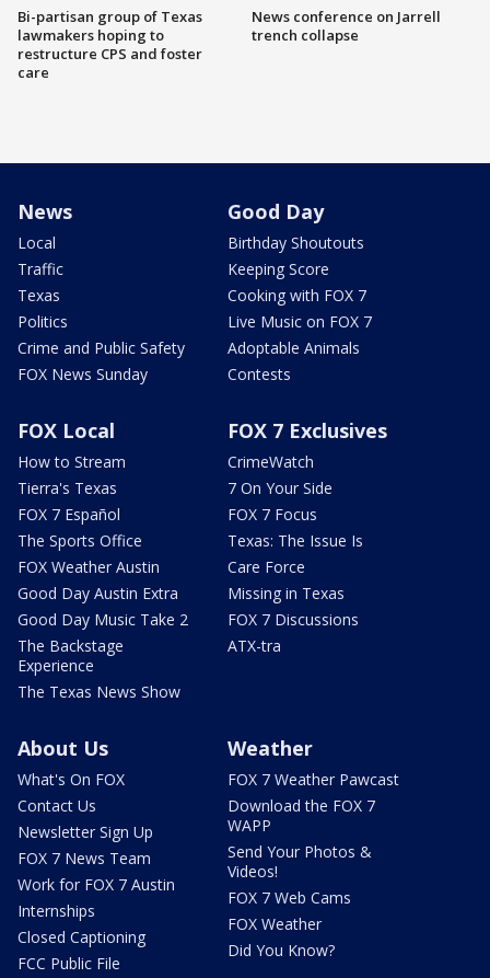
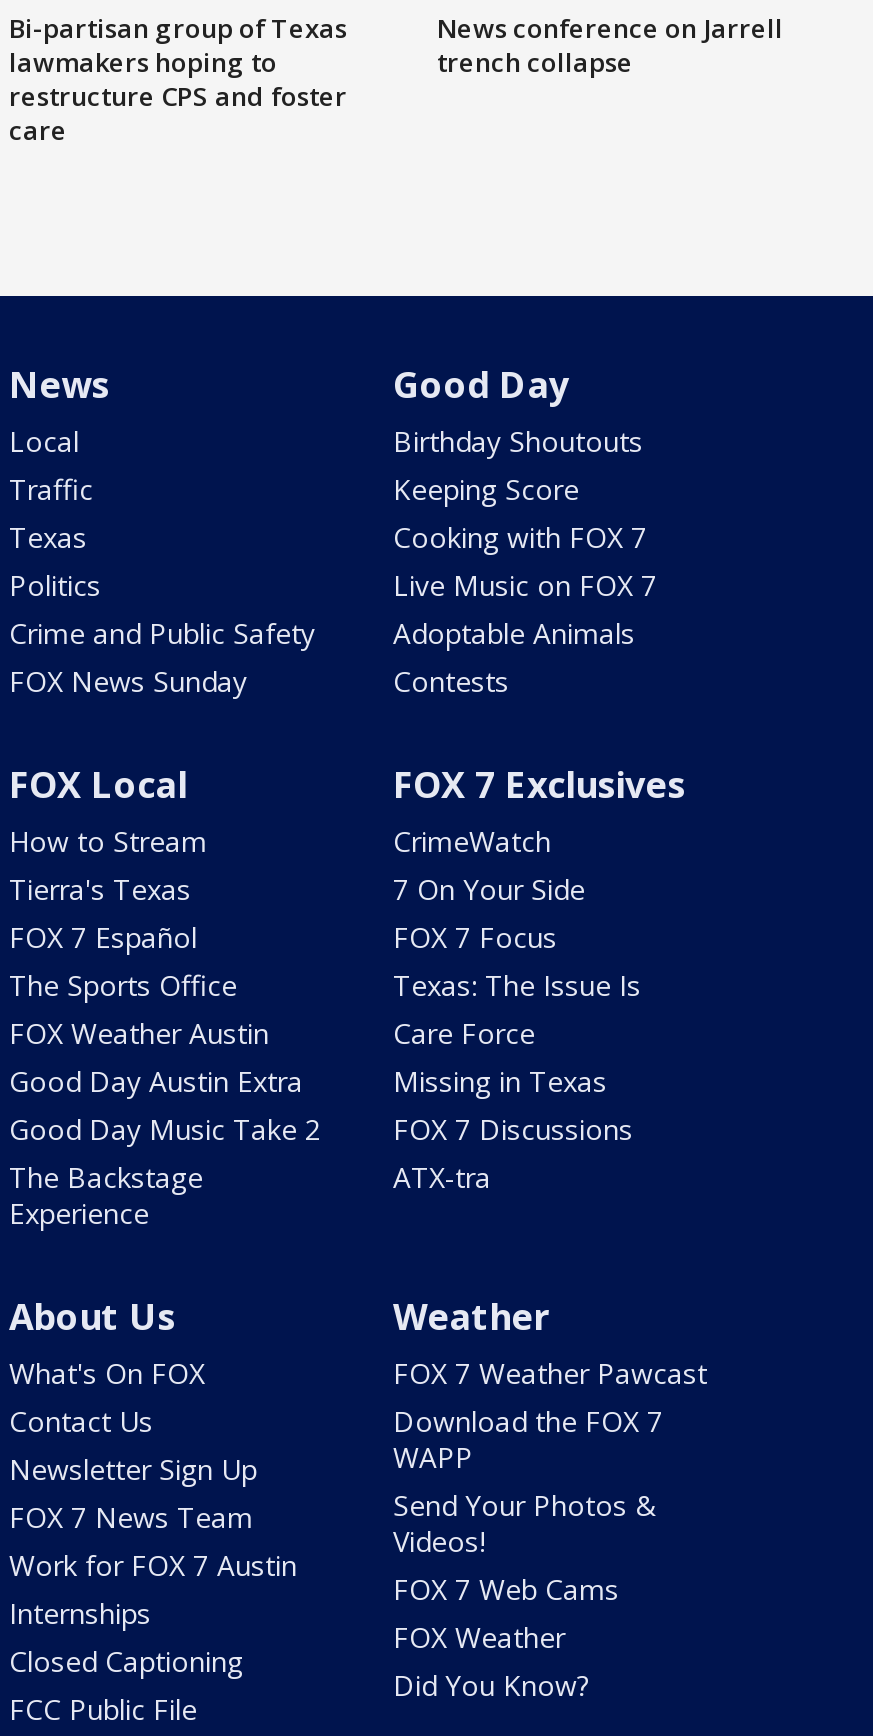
[17,681,180,702] The Texas News Show -> none

